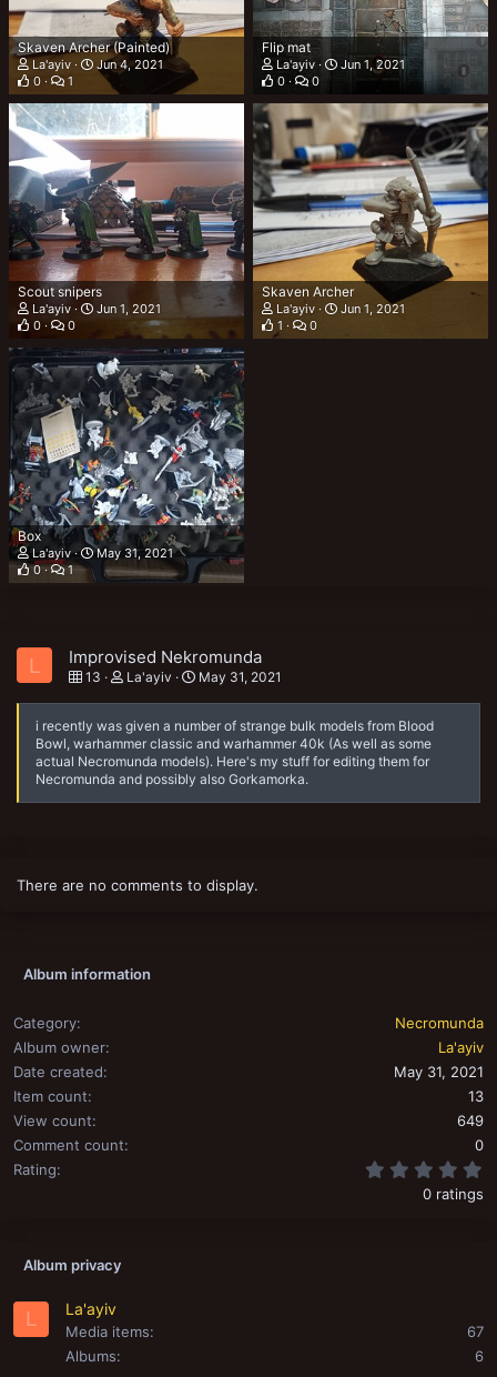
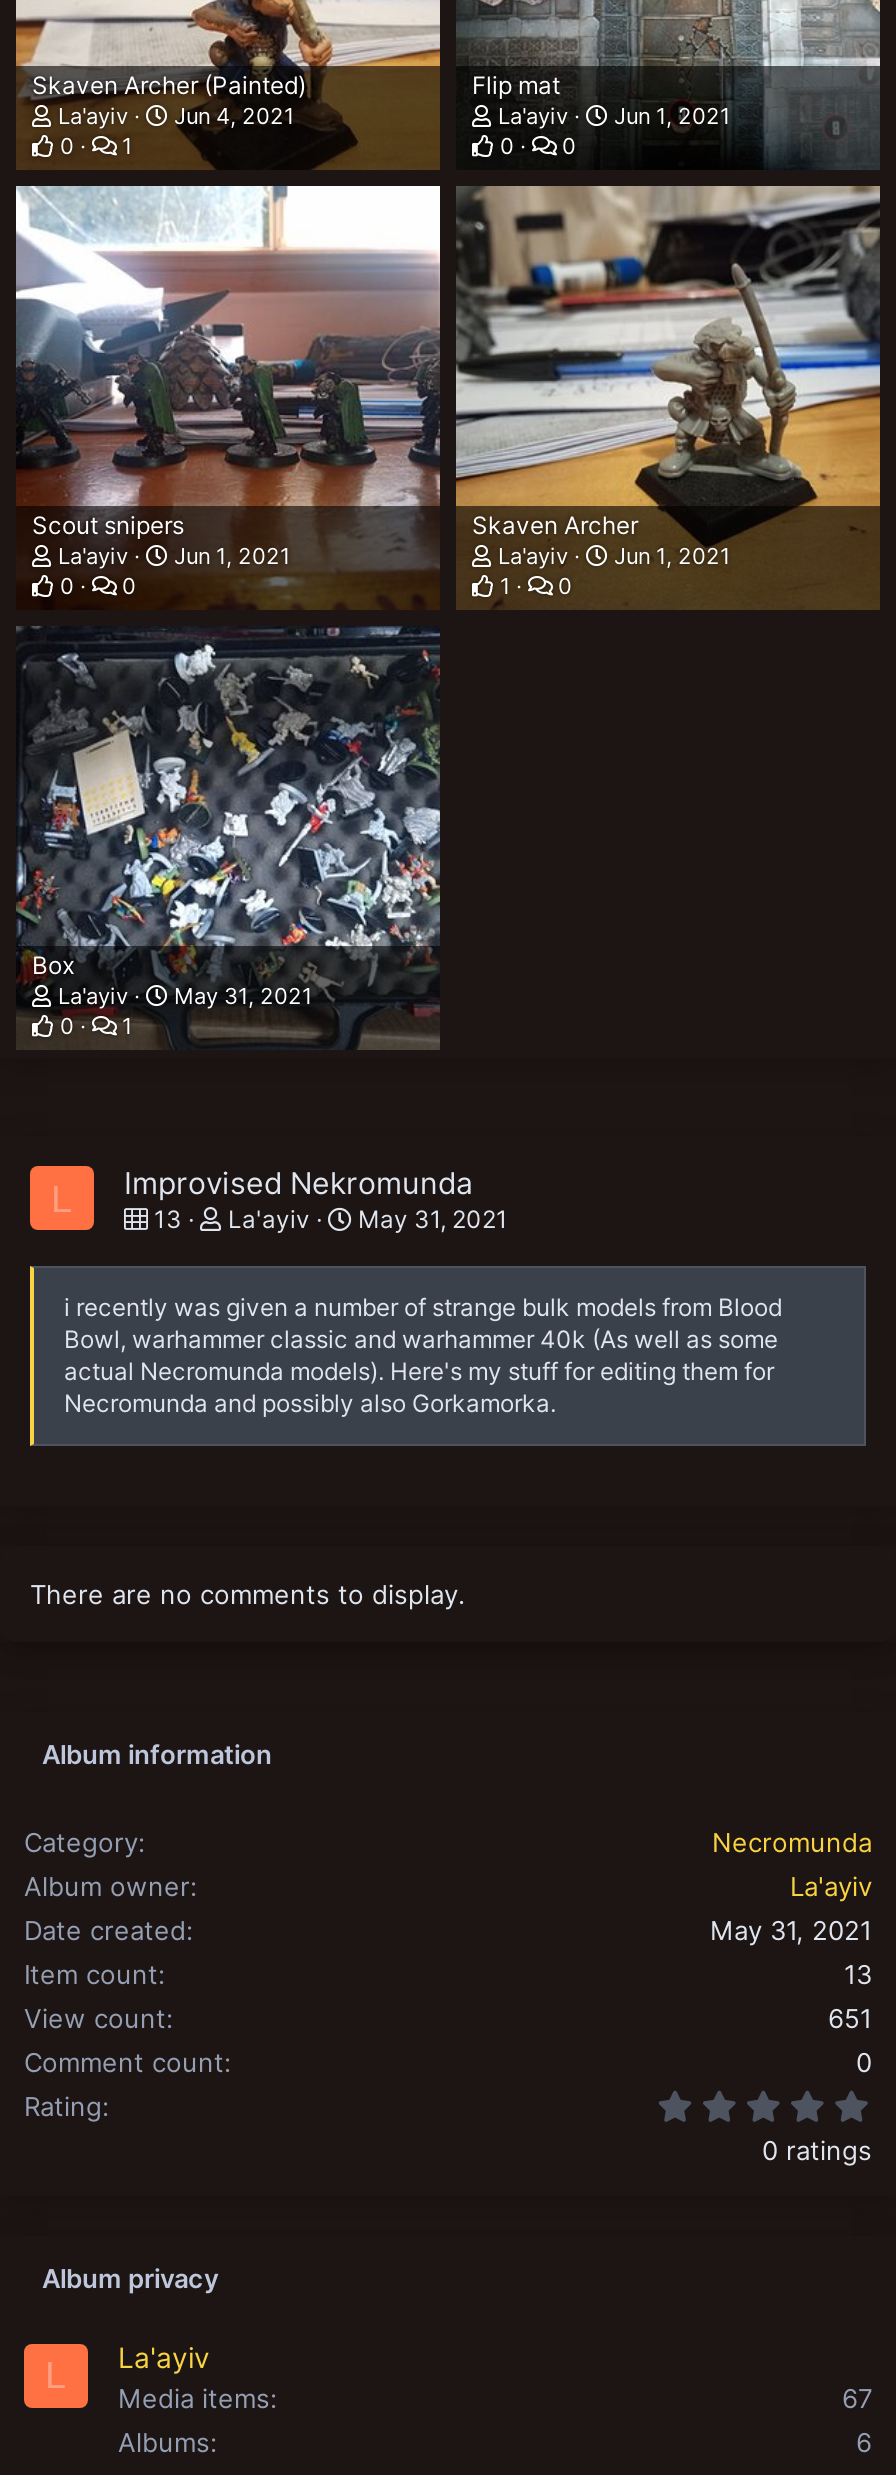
[457,1111,484,1129] 649 -> [828,2001,872,2033] 651

